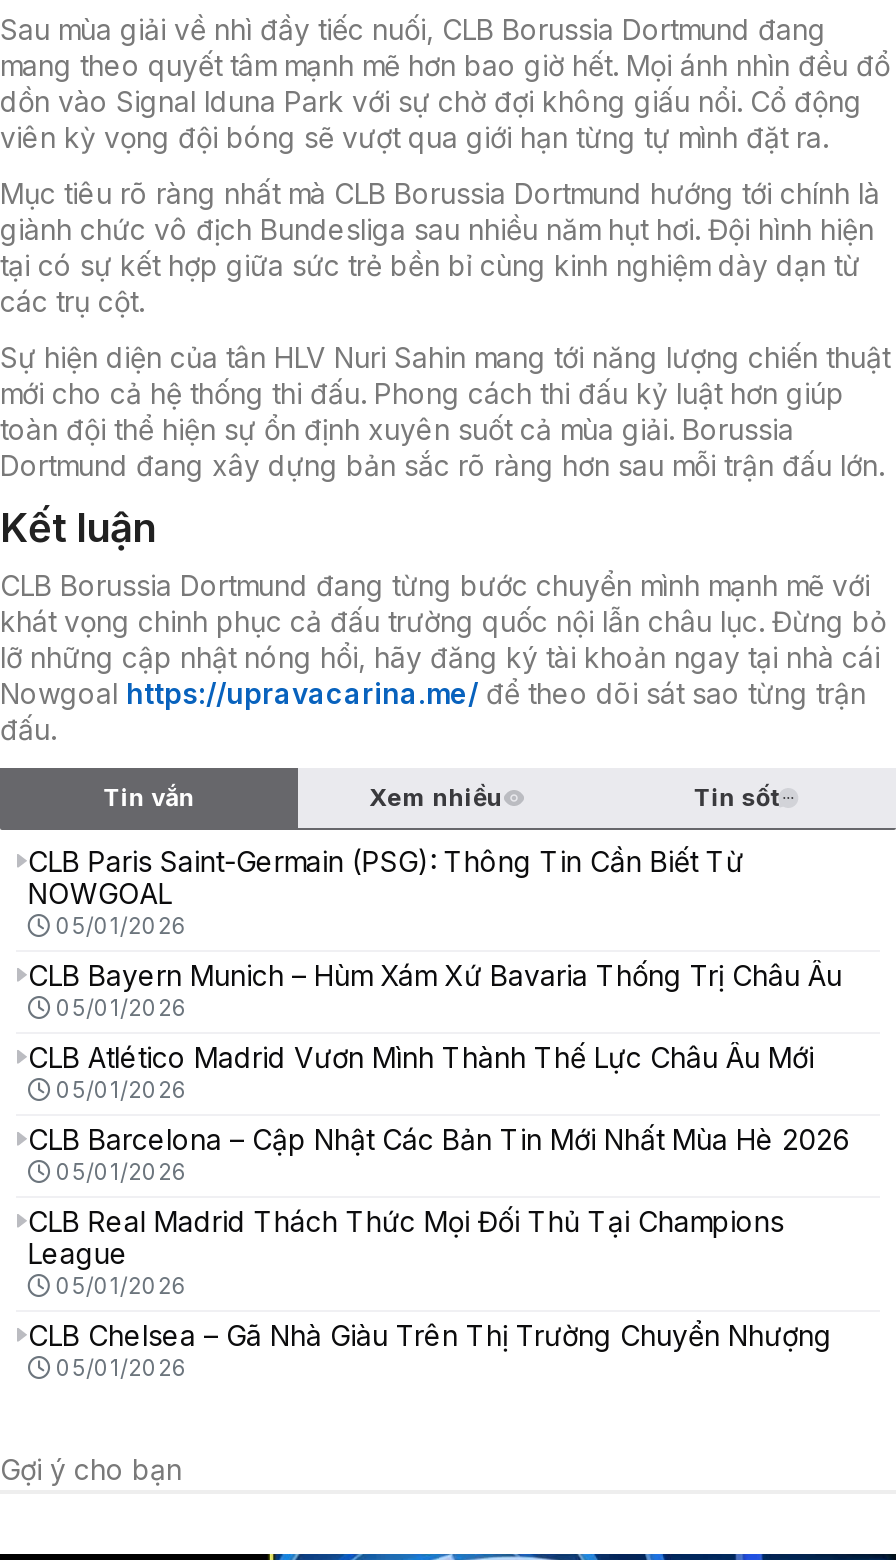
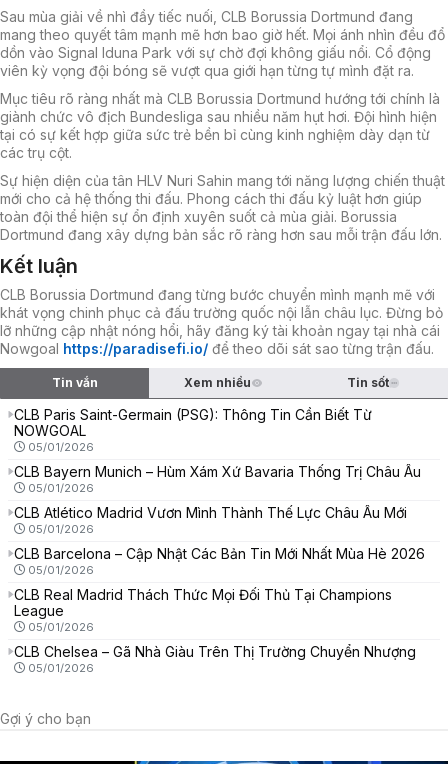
[0,677,866,747] Nowgoal https://upravacarina.me/ để theo dõi sát sao từng trận | đấu. -> [0,340,434,357] Nowgoal https://paradisefi.io/ để theo dõi sát sao từng trận đấu.

